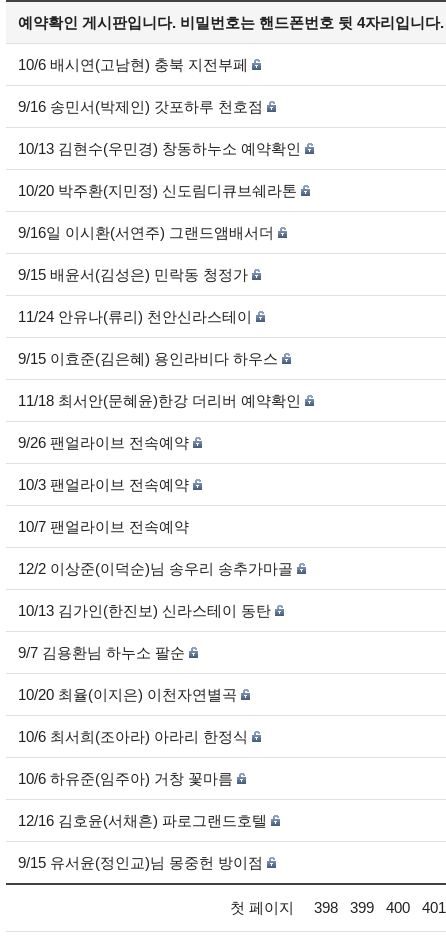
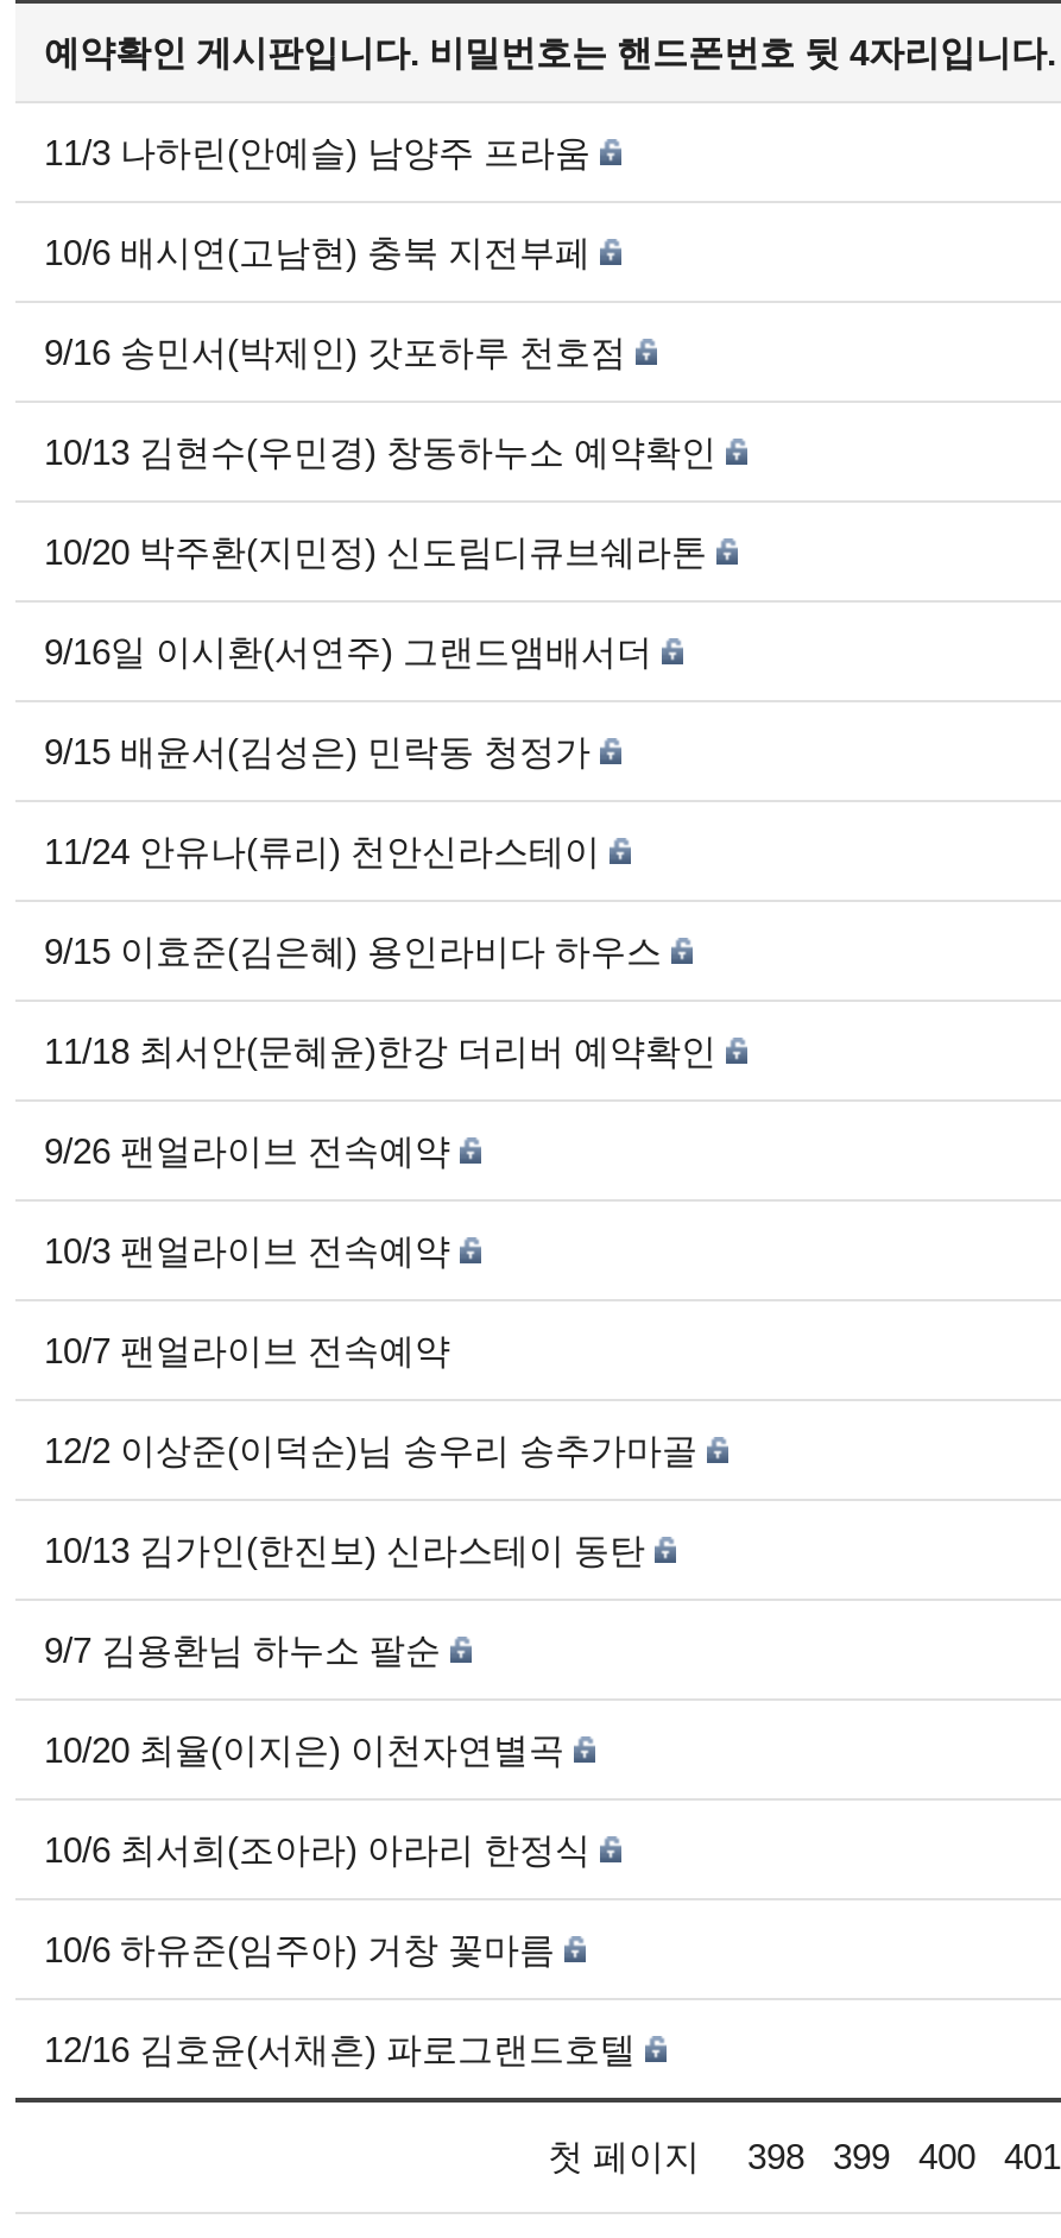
none -> [44,132,591,173] 11/3 나하린(안예슬) 남양주 프라움
moved [18,56,301,829] -> [44,232,716,2069]: 10/6 배시연(고남현) 충북 지전부페 | 9/16 송민서(박제인) 갓포하루 천호점 | 10/13 김현수(우민경) 창동하누소 예약확인 | ... | 10/6 하유준(임주아) 거창 꽃마름 | 12/16 김호윤(서채흔) 파로그랜드호텔
[18,854,263,871] 9/15 유서윤(정인교)님 몽중헌 방이점 -> none

